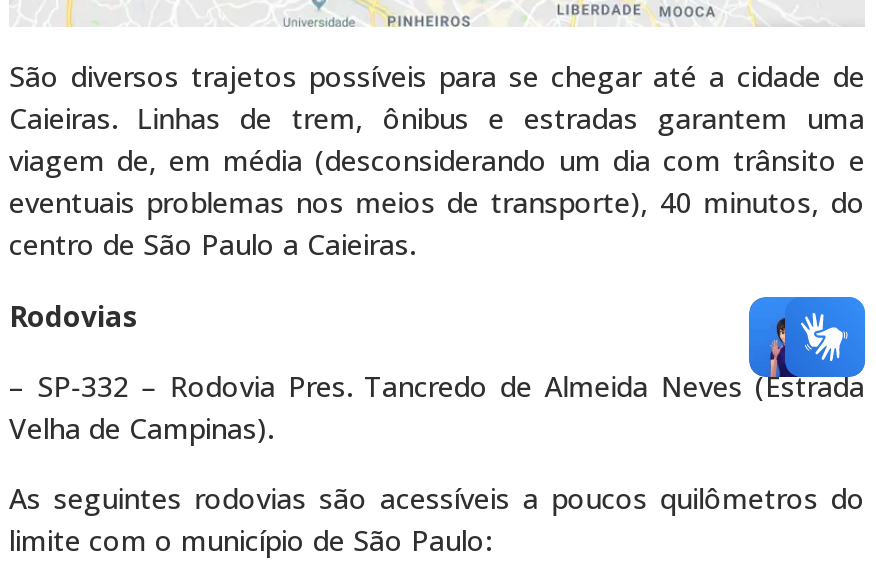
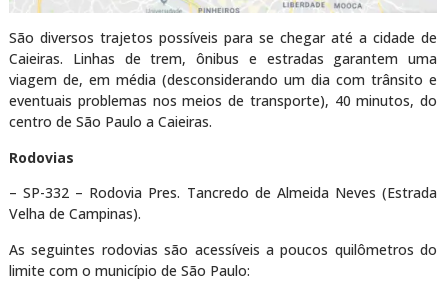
[747,294,867,362] [image] -> none

